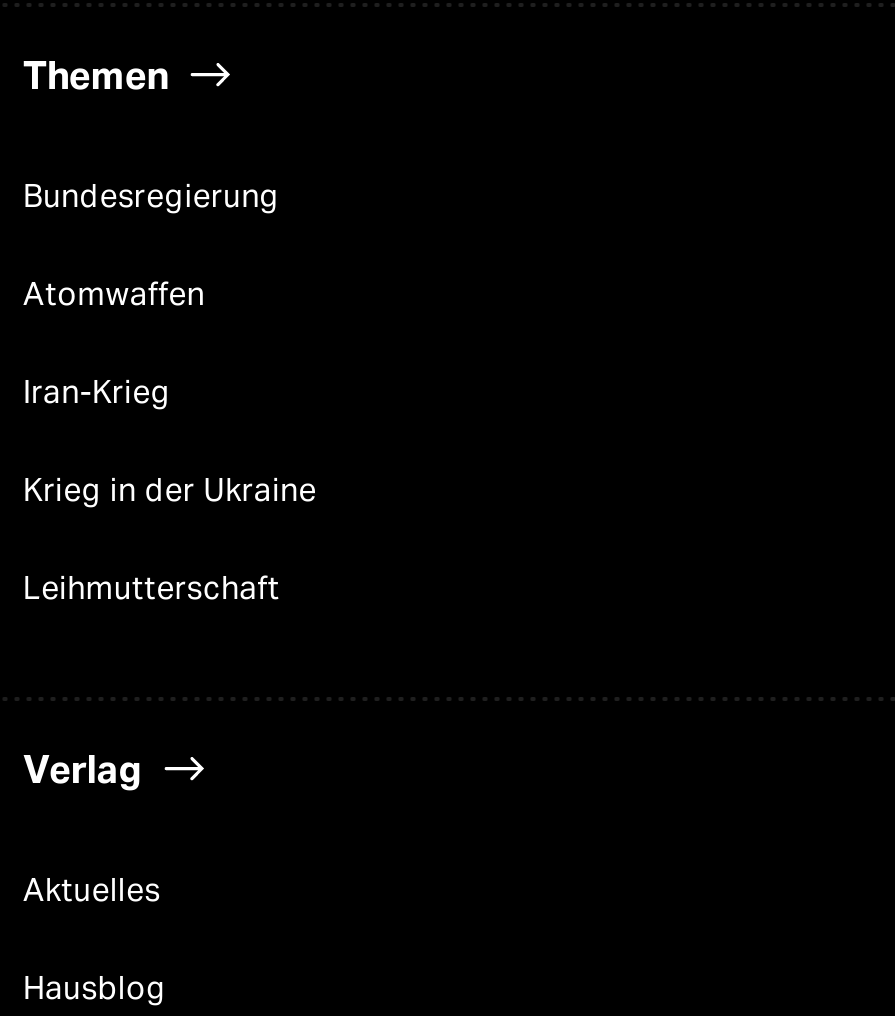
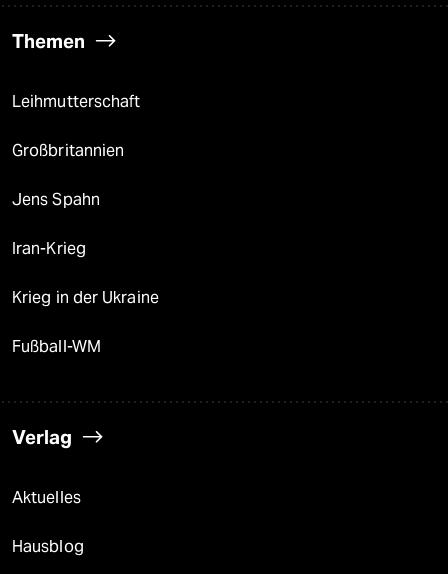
[23,177,280,313] Bundesregierung | Atomwaffen -> [12,141,124,209] Großbritannien | Jens Spahn
none -> [12,337,101,356] Fußball-WM
moved [23,569,280,607] -> [12,92,140,111]: Leihmutterschaft

